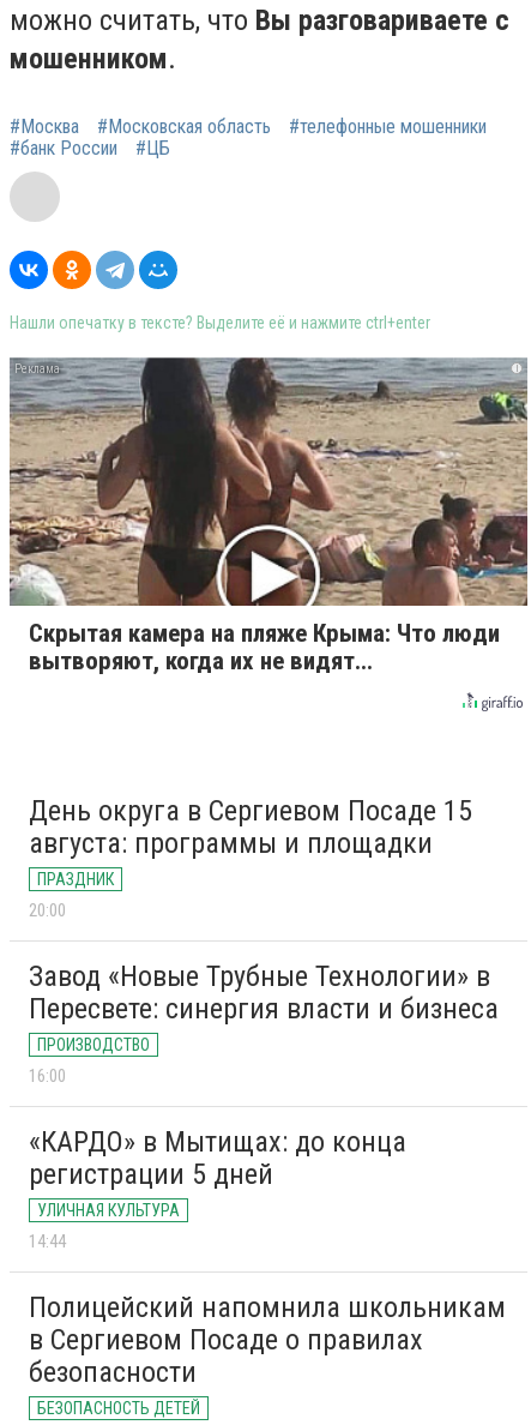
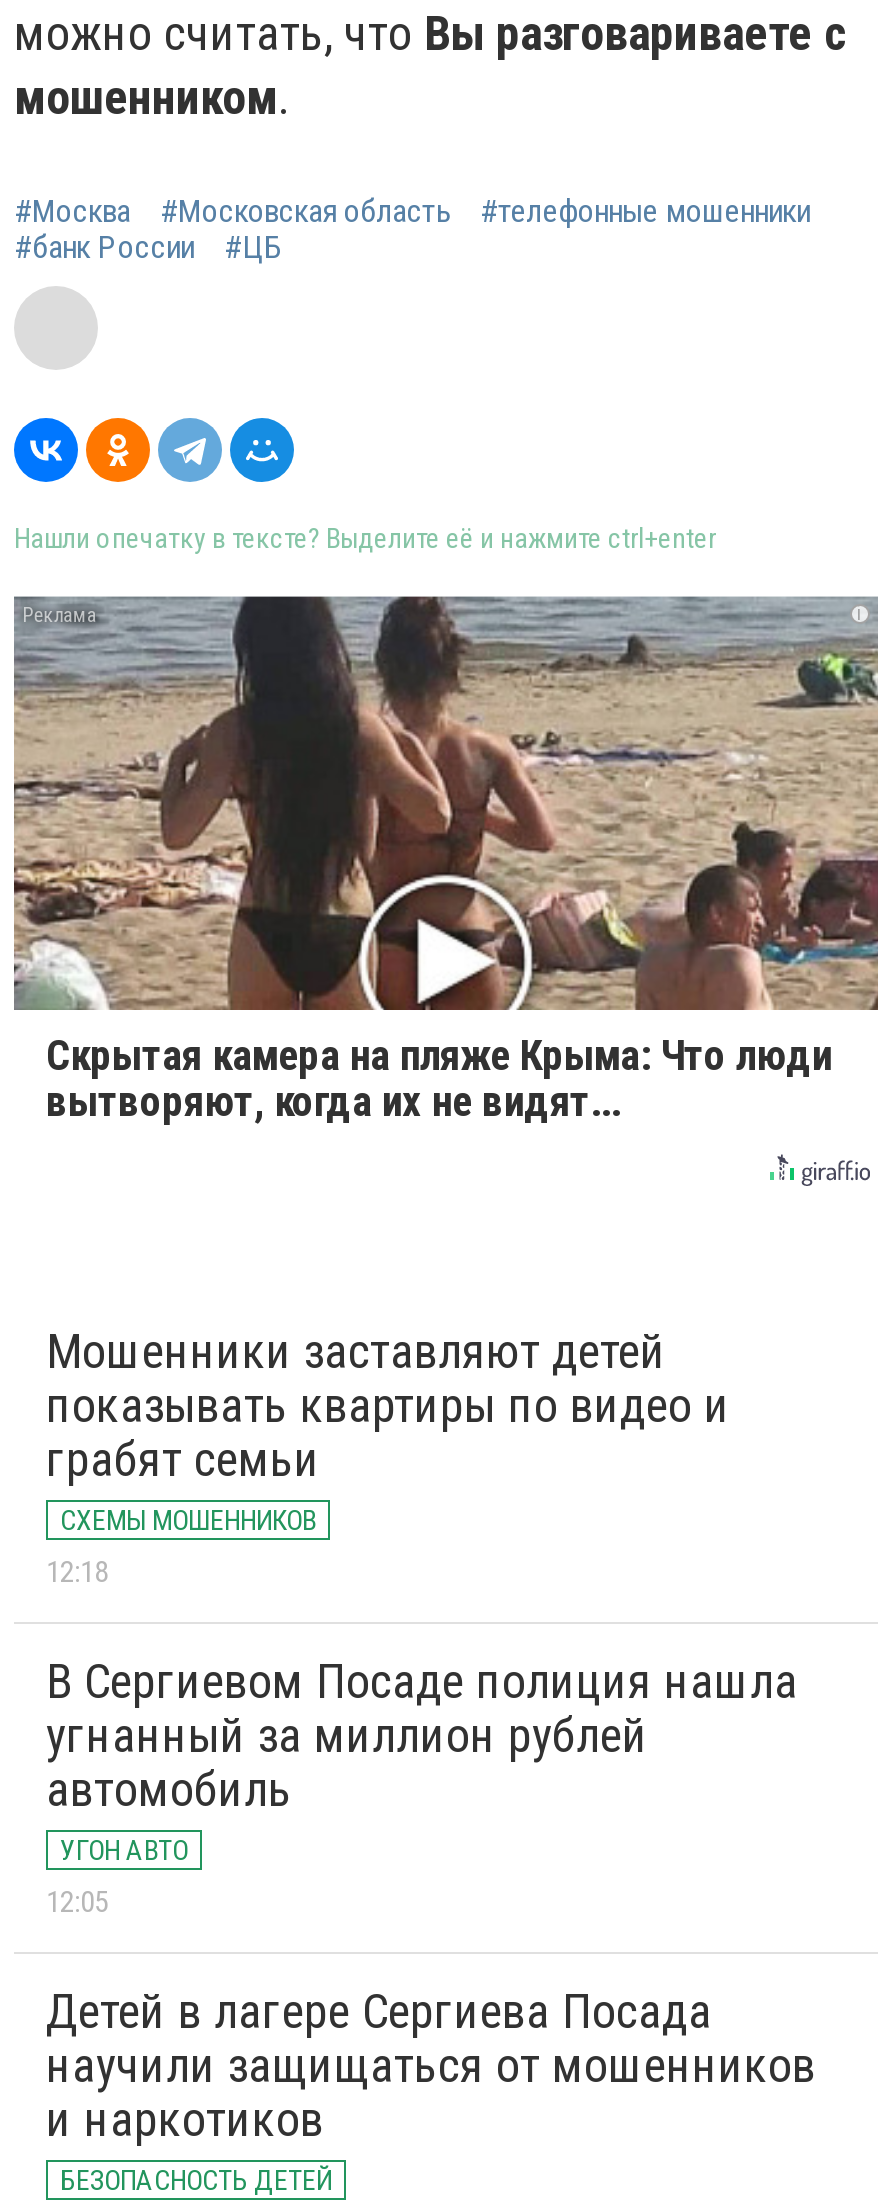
[29,795,506,1389] День округа в Сергиевом Посаде 15 | августа: программы и площадки | ПРАЗДНИК | 20:00 | Завод «Новые Трубные Технологии» в | Пересвете: синергия власти и бизнеса | ПРОИЗВОДСТВО | 16:00 | «КАРДО» в Мытищах: до конца | регистрации 5 дней | УЛИЧНАЯ КУЛЬТУРА | 14:44 | Полицейский напомнила школьникам | в Сергиевом Посаде о правилах | безопасности -> [46,1325,816,2149] Мошенники заставляют детей | показывать квартиры по видео и | грабят семьи | СХЕМЫ МОШЕННИКОВ | 12:18 | В Сергиевом Посаде полиция нашла | угнанный за миллион рублей | автомобиль | УГОН АВТО | 12:05 | Детей в лагере Сергиева Посада | научили защищаться от мошенников | и наркотиков

